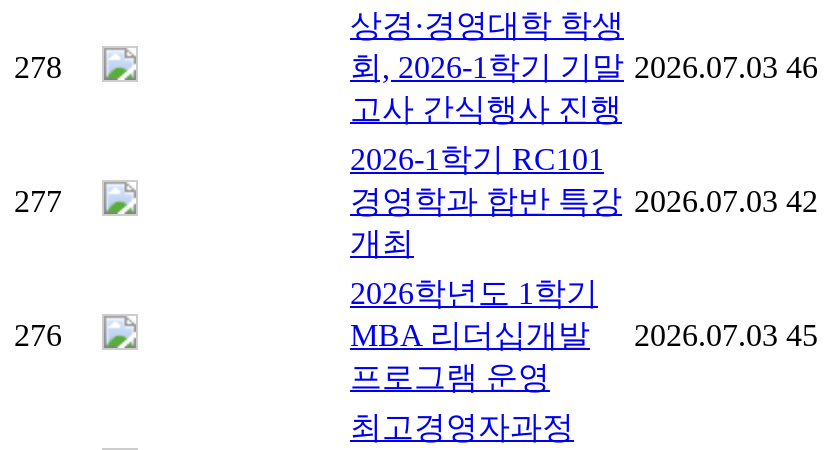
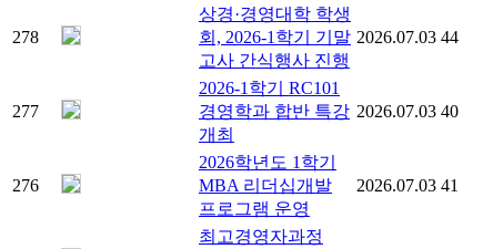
[350,51,818,85] 회, 2026-1학기 기말 2026.07.03 46 -> [199,28,459,47] 회, 2026-1학기 기말 2026.07.03 44
[350,185,818,219] 경영학과 합반 특강 2026.07.03 42 -> [199,102,459,121] 경영학과 합반 특강 2026.07.03 40
[350,319,818,353] MBA 리더십개발 2026.07.03 45 -> [199,176,459,195] MBA 리더십개발 2026.07.03 41

